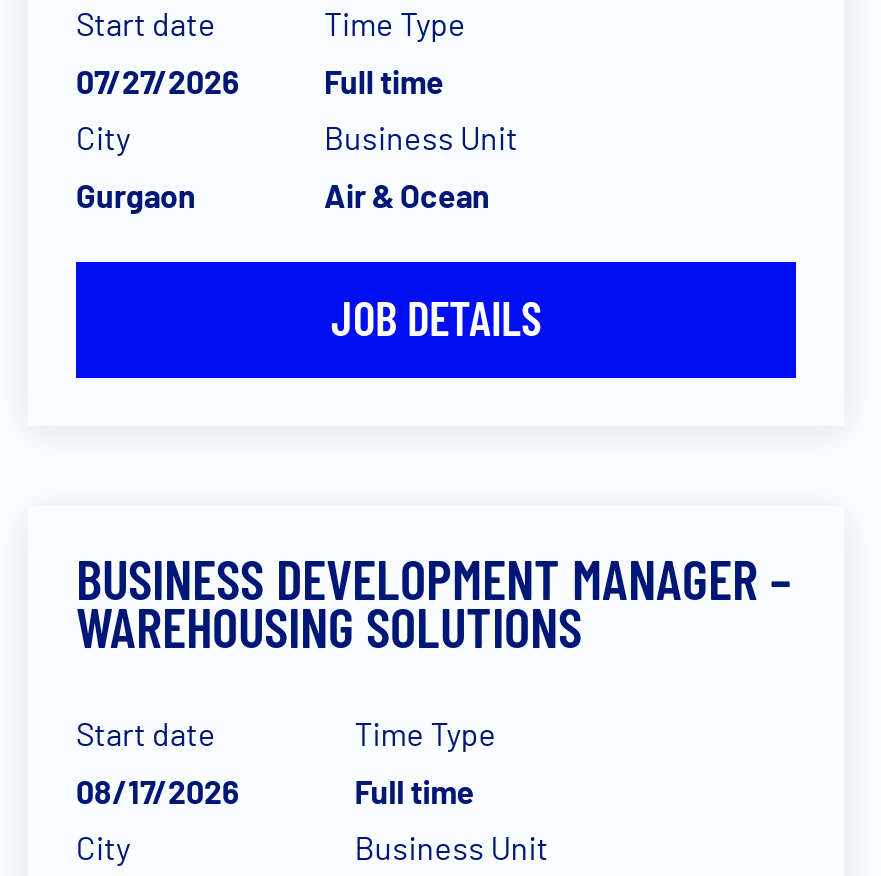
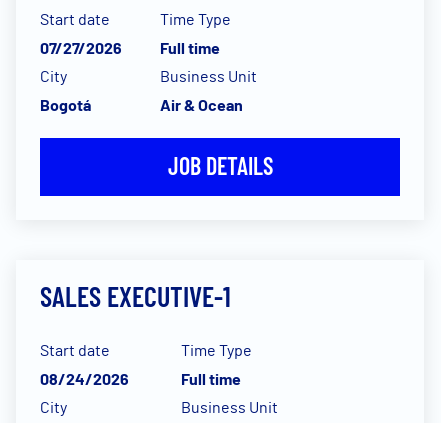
[76,176,196,214] Gurgaon -> [40,95,91,114] Bogotá
[76,544,792,660] BUSINESS DEVELOPMENT MANAGER – | WAREHOUSING SOLUTIONS -> [40,279,231,313] SALES EXECUTIVE-1
[76,772,240,810] 08/17/2026 -> [40,369,129,388] 08/24/2026

